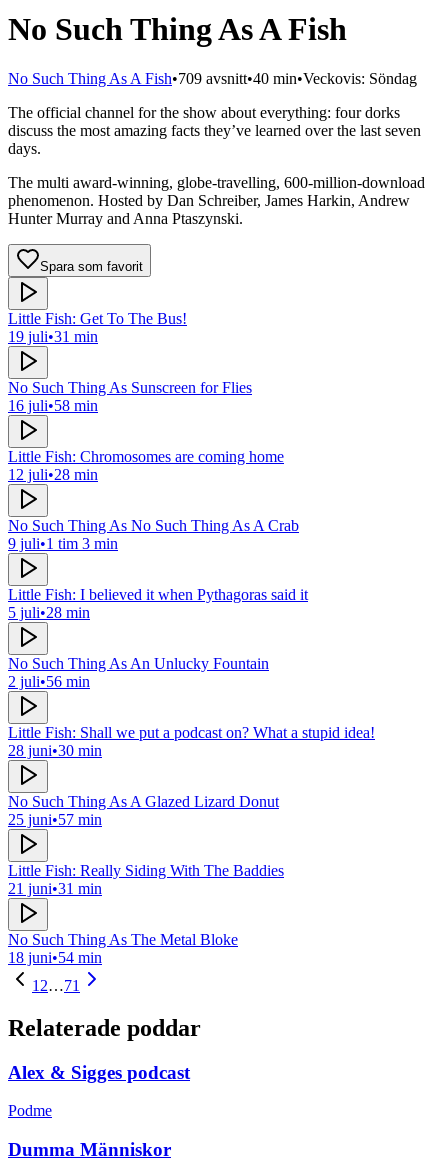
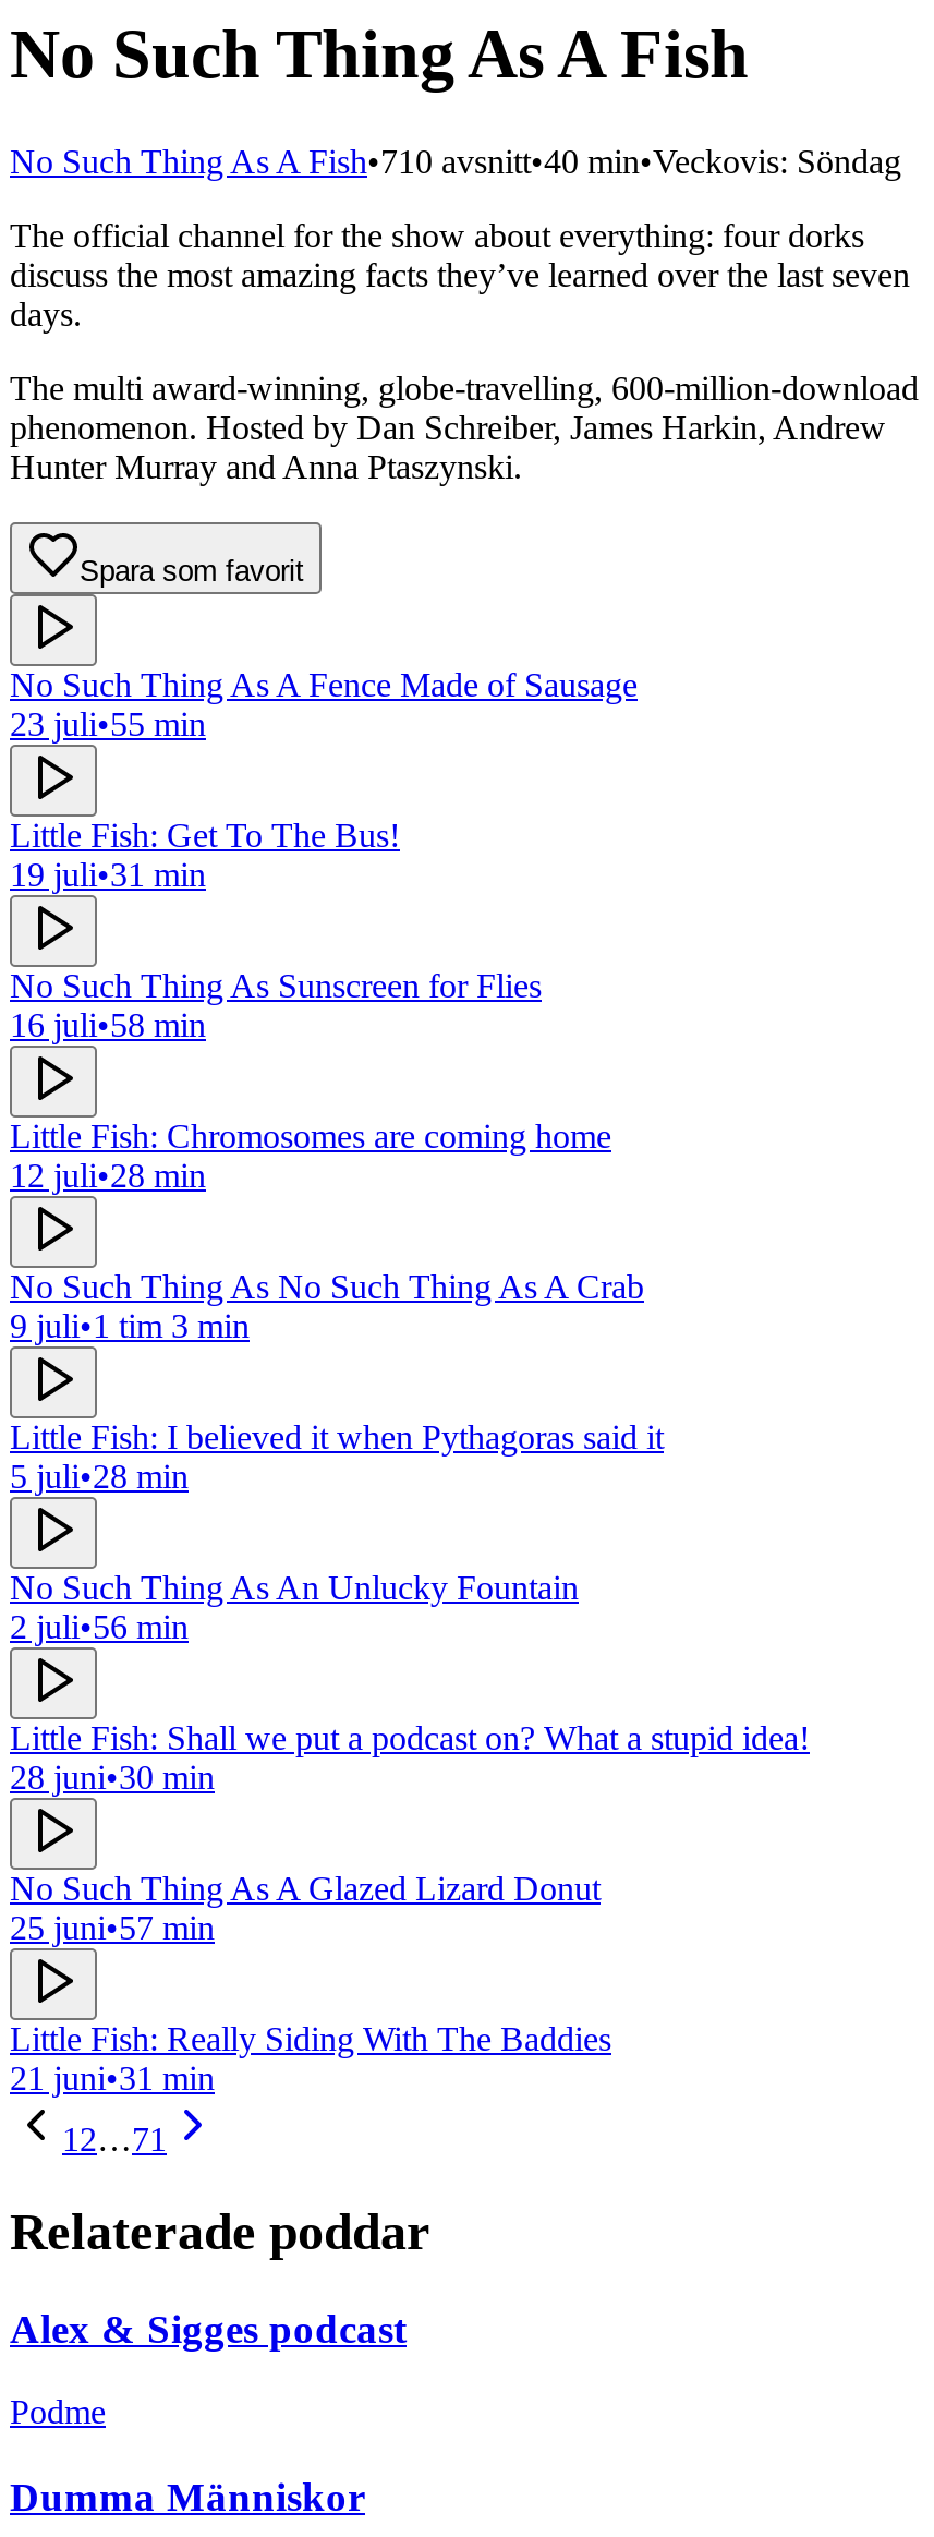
[8,70,417,87] No Such Thing As A Fish•709 avsnitt•40 min•Veckovis: Söndag -> [10,143,901,180] No Such Thing As A Fish•710 avsnitt•40 min•Veckovis: Söndag
none -> [10,666,638,742] No Such Thing As A Fence Made of Sausage | 23 juli•55 min
moved [8,310,375,897] -> [10,816,810,2096]: Little Fish: Get To The Bus! | 19 juli•31 min | No Such Thing As Sunscreen for Flies | ... | Little Fish: Really Siding With The Baddies | 21 juni•31 min
[8,931,238,966] No Such Thing As The Metal Bloke | 18 juni•54 min -> none

